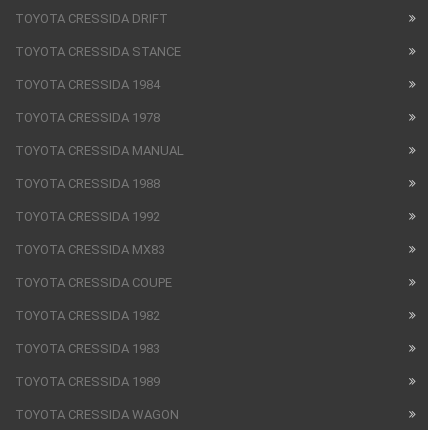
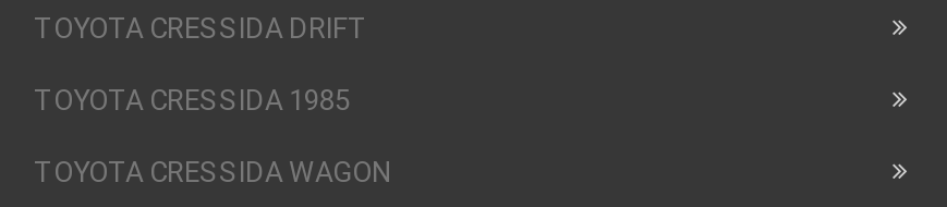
[15,44,184,389] TOYOTA CRESSIDA STANCE | TOYOTA CRESSIDA 1984 | TOYOTA CRESSIDA 1978 | TOYOTA CRESSIDA MANUAL | TOYOTA CRESSIDA 1988 | TOYOTA CRESSIDA 1992 | TOYOTA CRESSIDA MX83 | TOYOTA CRESSIDA COUPE | TOYOTA CRESSIDA 1982 | TOYOTA CRESSIDA 1983 | TOYOTA CRESSIDA 1989 -> [34,83,350,116] TOYOTA CRESSIDA 1985

